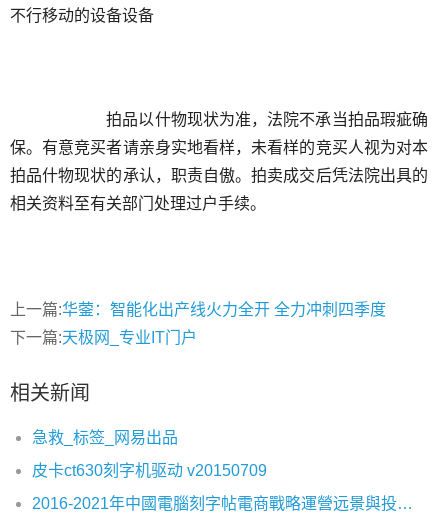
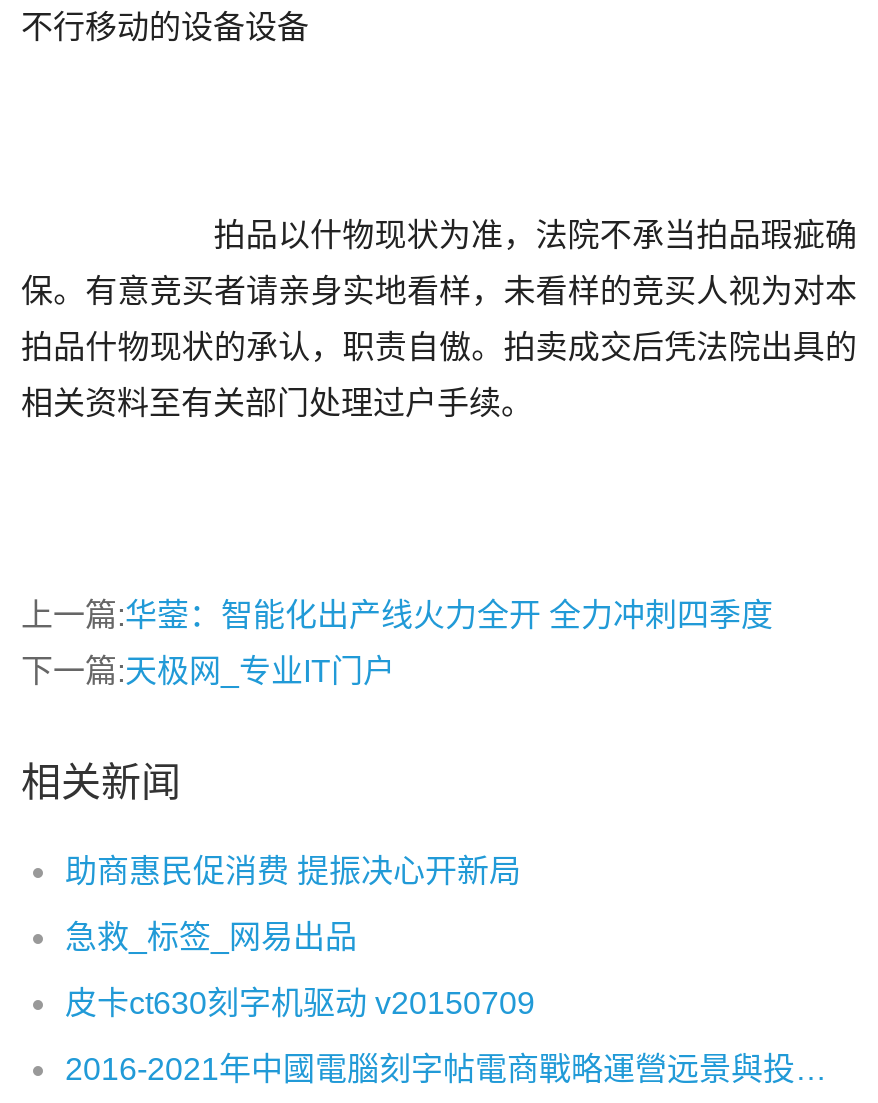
none -> [65,854,521,888] 助商惠民促消费 提振决心开新局

